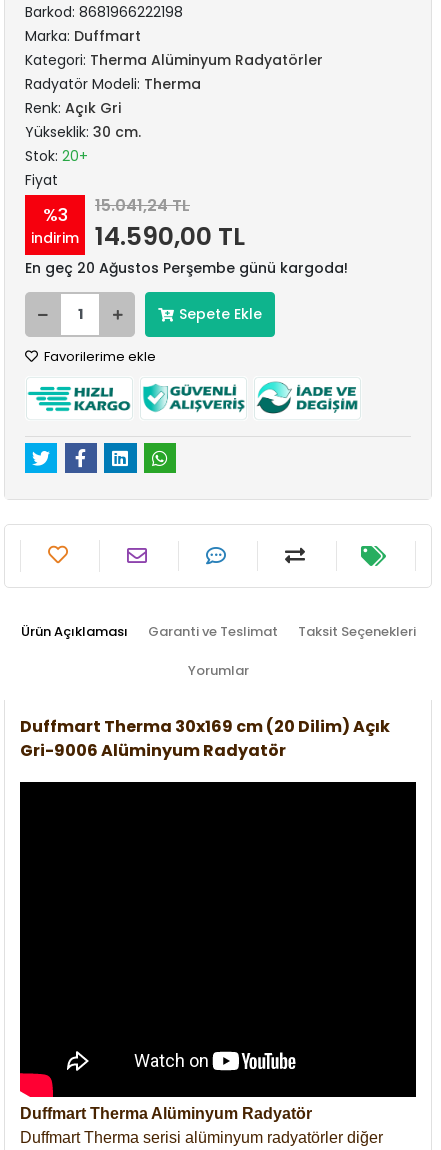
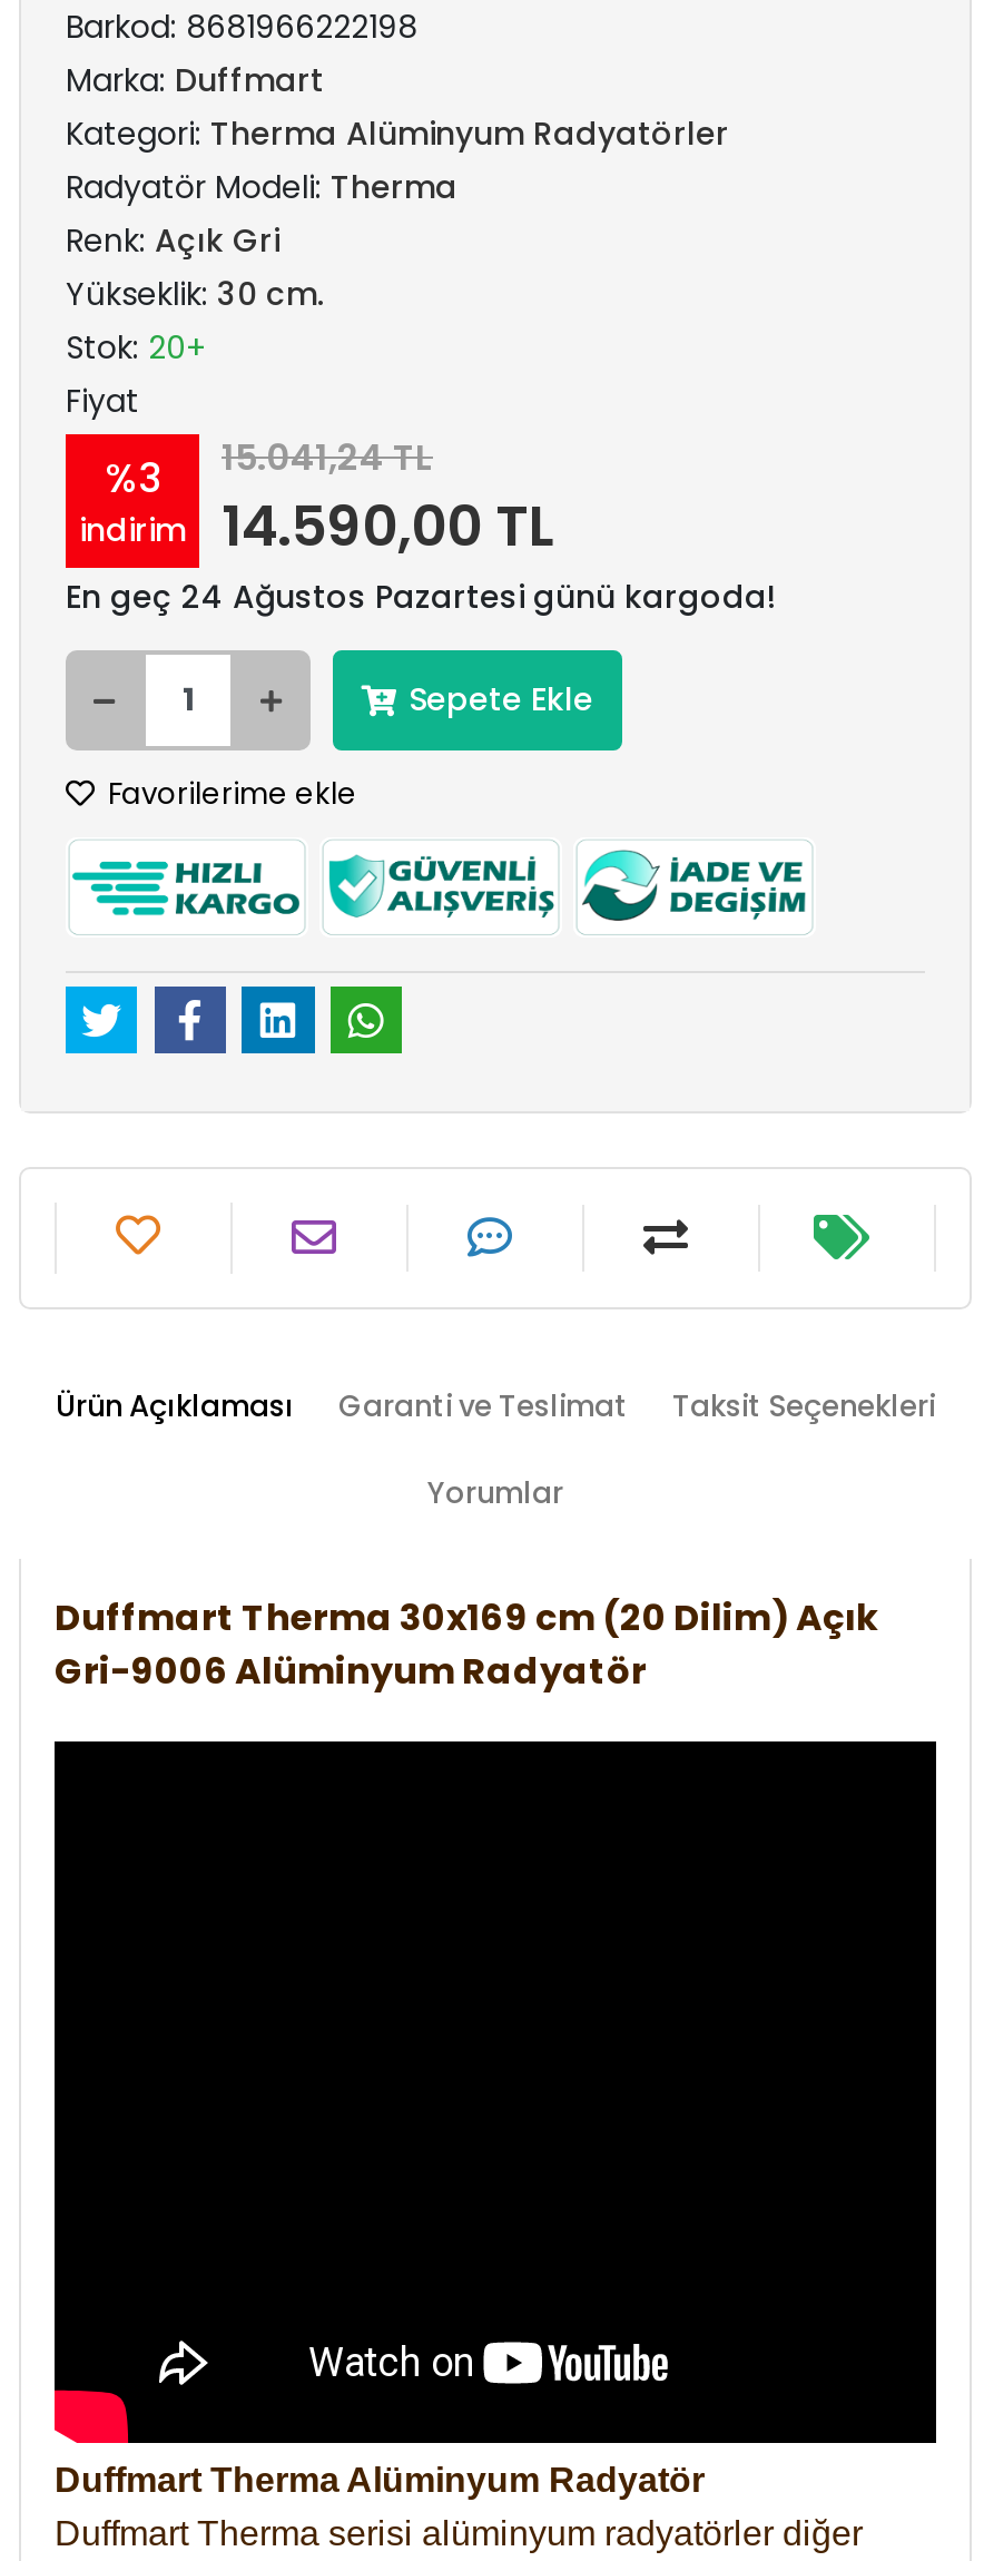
[25,258,348,278] En geç 20 Ağustos Perşembe günü kargoda! -> [66,575,776,619] En geç 24 Ağustos Pazartesi günü kargoda!

